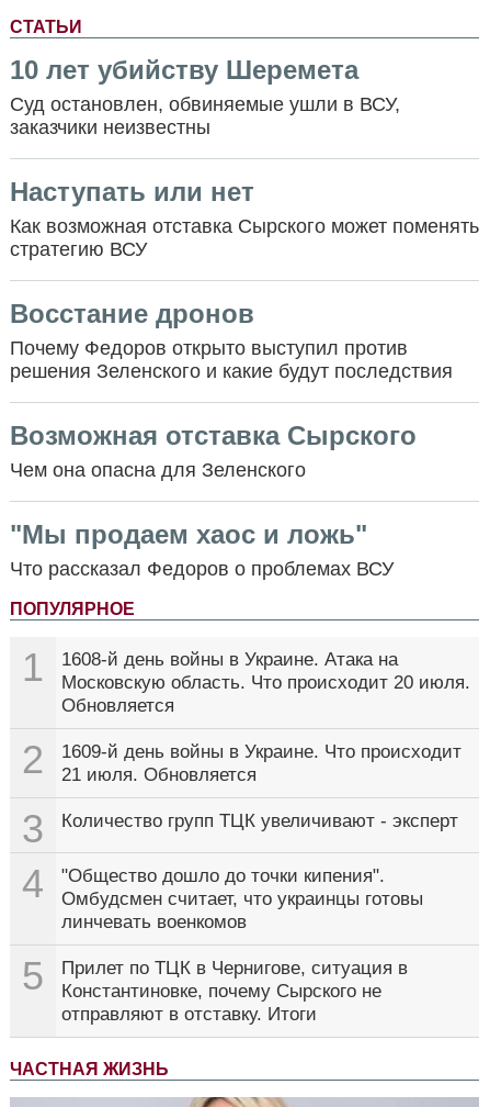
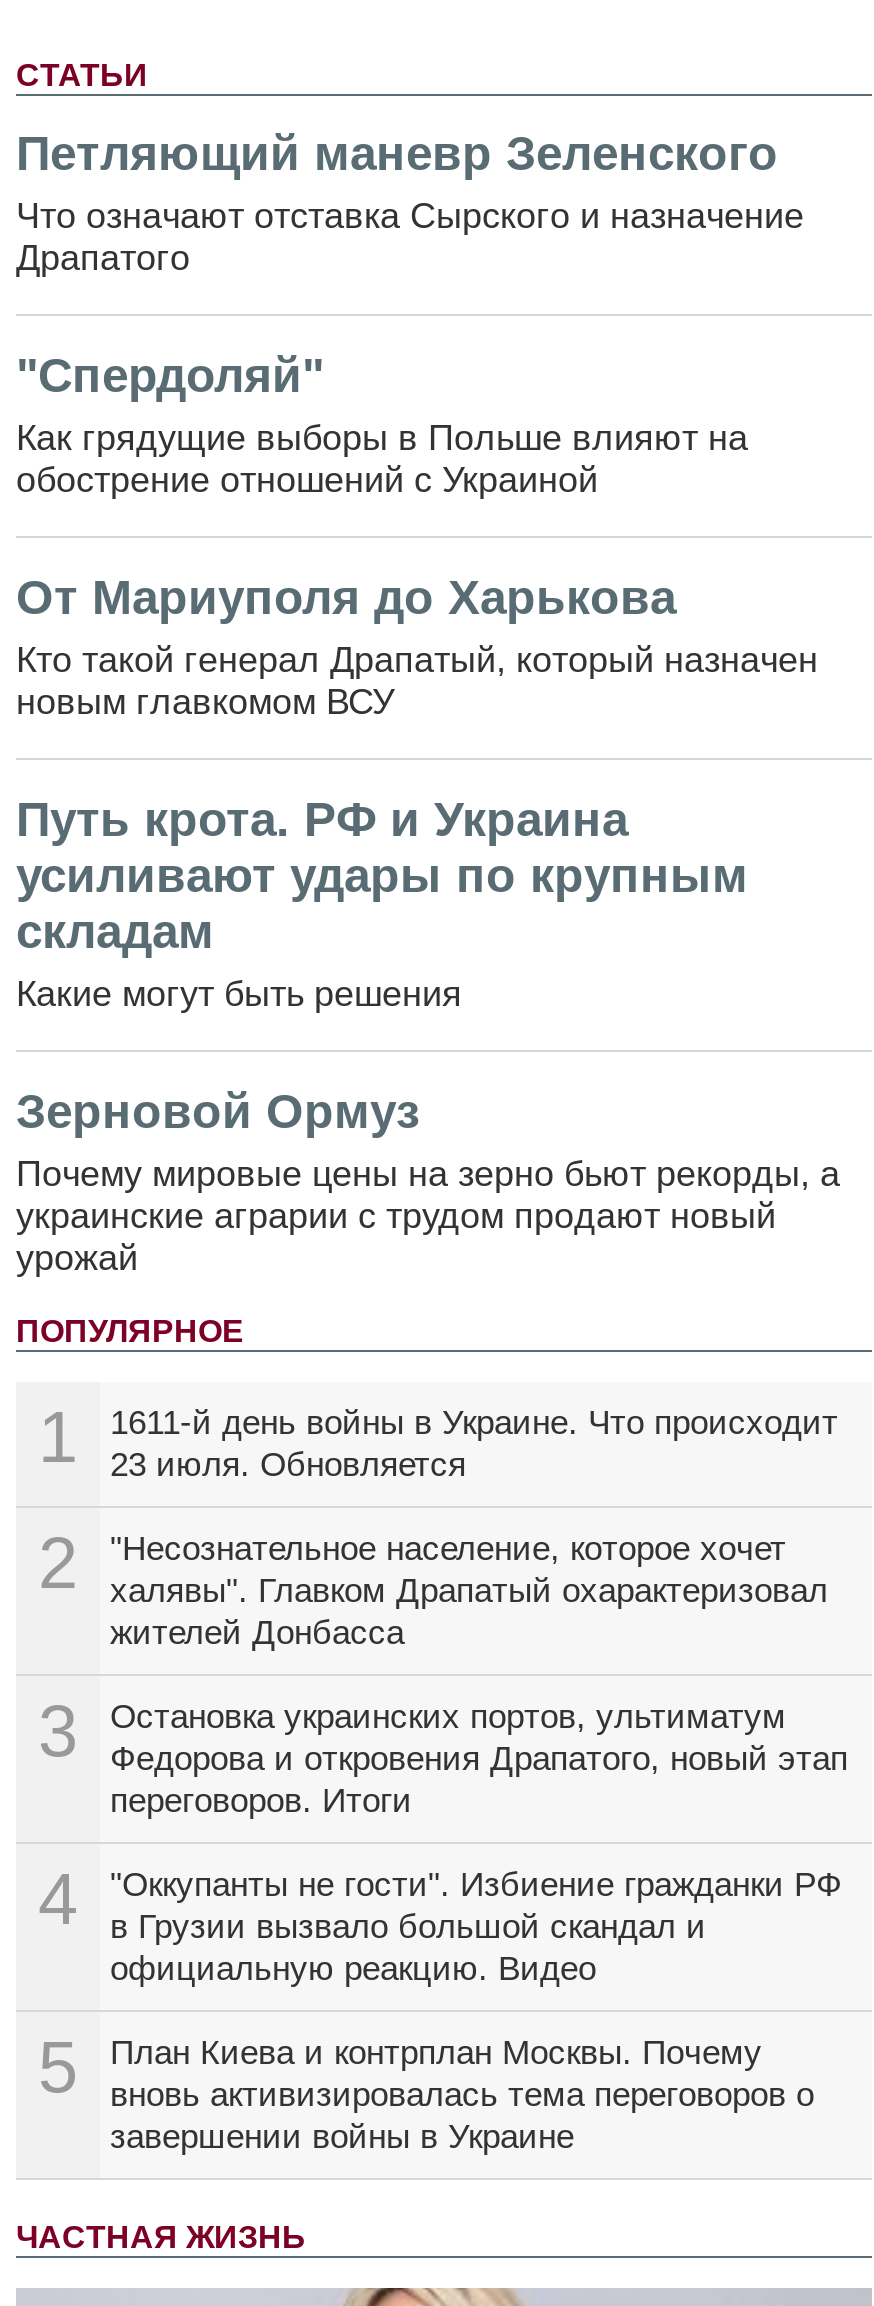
[10,55,400,138] 10 лет убийству Шеремета | Суд остановлен, обвиняемые ушли в ВСУ, | заказчики неизвестны -> [16,126,804,278] Петляющий маневр Зеленского | Что означают отставка Сырского и назначение | Драпатого
[10,177,479,260] Наступать или нет | Как возможная отставка Сырского может поменять | стратегию ВСУ -> [16,348,748,500] "Спердоляй" | Как грядущие выборы в Польше влияют на | обострение отношений с Украиной
[10,299,453,382] Восстание дронов | Почему Федоров открыто выступил против | решения Зеленского и какие будут последствия -> [16,570,818,722] От Мариуполя до Харькова | Кто такой генерал Драпатый, который назначен | новым главкомом ВСУ
[10,421,417,481] Возможная отставка Сырского | Чем она опасна для Зеленского -> [16,792,748,1014] Путь крота. РФ и Украина | усиливают удары по крупным | складам | Какие могут быть решения
[10,519,394,580] "Мы продаем хаос и ложь" | Что рассказал Федоров о проблемах ВСУ -> [16,1084,840,1278] Зерновой Ормуз | Почему мировые цены на зерно бьют рекорды, а | украинские аграрии с трудом продают новый | урожай
[61,649,470,716] 1608-й день войны в Украине. Атака на | Московскую область. Что происходит 20 июля. | Обновляется -> [110,1404,838,1484] 1611-й день войны в Украине. Что происходит | 23 июля. Обновляется
[61,741,461,785] 1609-й день войны в Украине. Что происходит | 21 июля. Обновляется -> [110,1530,828,1652] "Несознательное население, которое хочет | халявы". Главком Драпатый охарактеризовал | жителей Донбасса
[61,810,458,831] Количество групп ТЦК увеличивают - эксперт -> [110,1698,848,1820] Остановка украинских портов, ультиматум | Федорова и откровения Драпатого, новый этап | переговоров. Итоги
[61,865,423,932] "Общество дошло до точки кипения". | Омбудсмен считает, что украинцы готовы | линчевать военкомов -> [110,1866,842,1988] "Оккупанты не гости". Избиение гражданки РФ | в Грузии вызвало большой скандал и | официальную реакцию. Видео
[61,958,408,1025] Прилет по ТЦК в Чернигове, ситуация в | Константиновке, почему Сырского не | отправляют в отставку. Итоги -> [110,2034,814,2156] План Киева и контрплан Москвы. Почему | вновь активизировалась тема переговоров о | завершении войны в Украине

